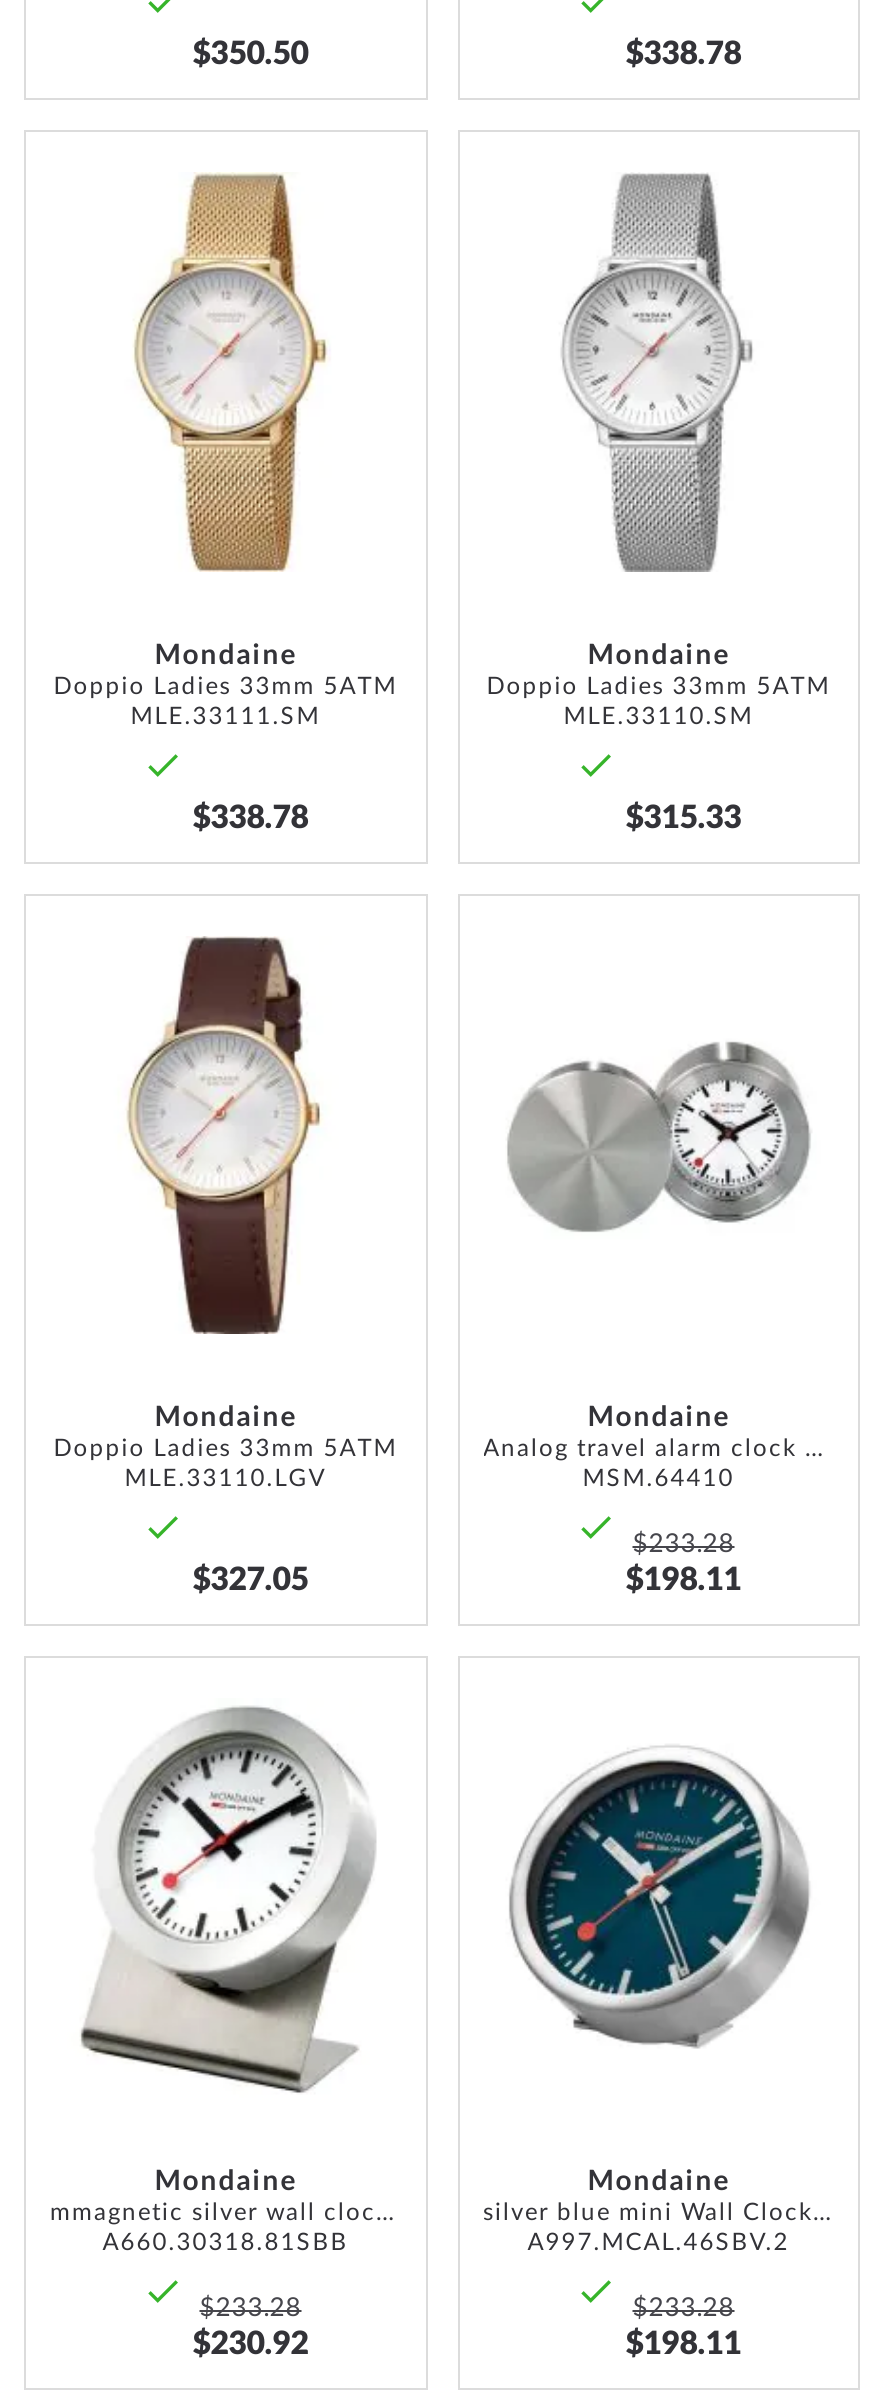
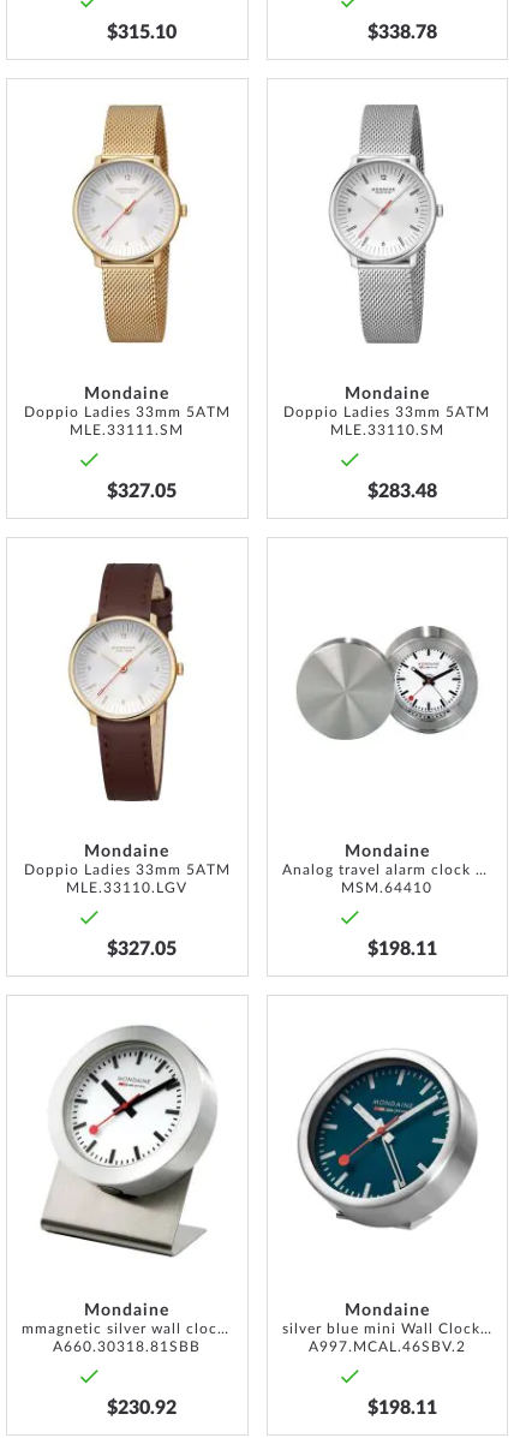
[192,38,308,70] $350.50 -> [107,23,177,42] $315.10
[192,801,308,833] $338.78 -> [107,481,177,500] $327.05
[626,801,742,833] $315.33 -> [367,481,437,500] $283.48
[632,1532,734,1558] $233.28 -> none
[200,2295,302,2321] $233.28 -> none
[632,2295,734,2321] $233.28 -> none

